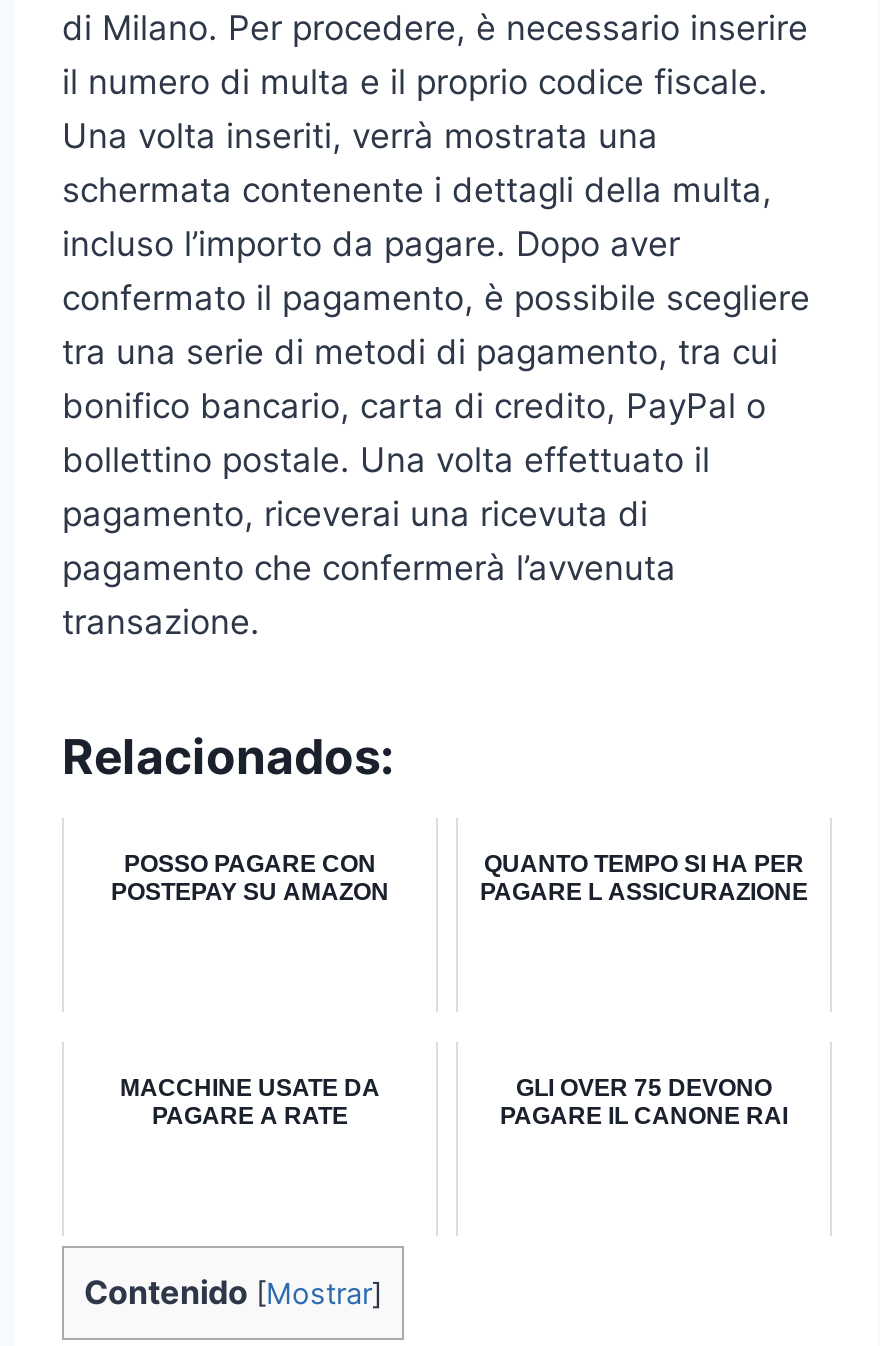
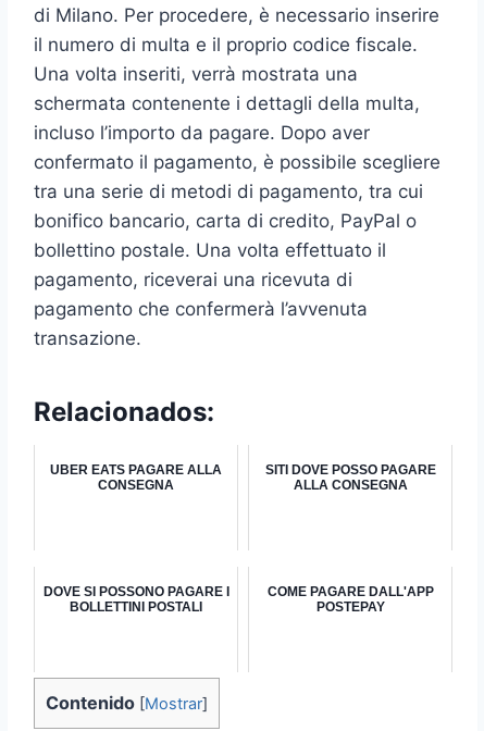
[111,849,389,905] POSSO PAGARE CON | POSTEPAY SU AMAZON -> [50,462,222,492] UBER EATS PAGARE ALLA | CONSEGNA
[480,849,808,905] QUANTO TEMPO SI HA PER | PAGARE L ASSICURAZIONE -> [265,462,436,492] SITI DOVE POSSO PAGARE | ALLA CONSEGNA
[120,1073,380,1129] MACCHINE USATE DA | PAGARE A RATE -> [43,584,229,614] DOVE SI POSSONO PAGARE I | BOLLETTINI POSTALI
[500,1073,788,1129] GLI OVER 75 DEVONO | PAGARE IL CANONE RAI -> [267,584,433,614] COME PAGARE DALL'APP | POSTEPAY

